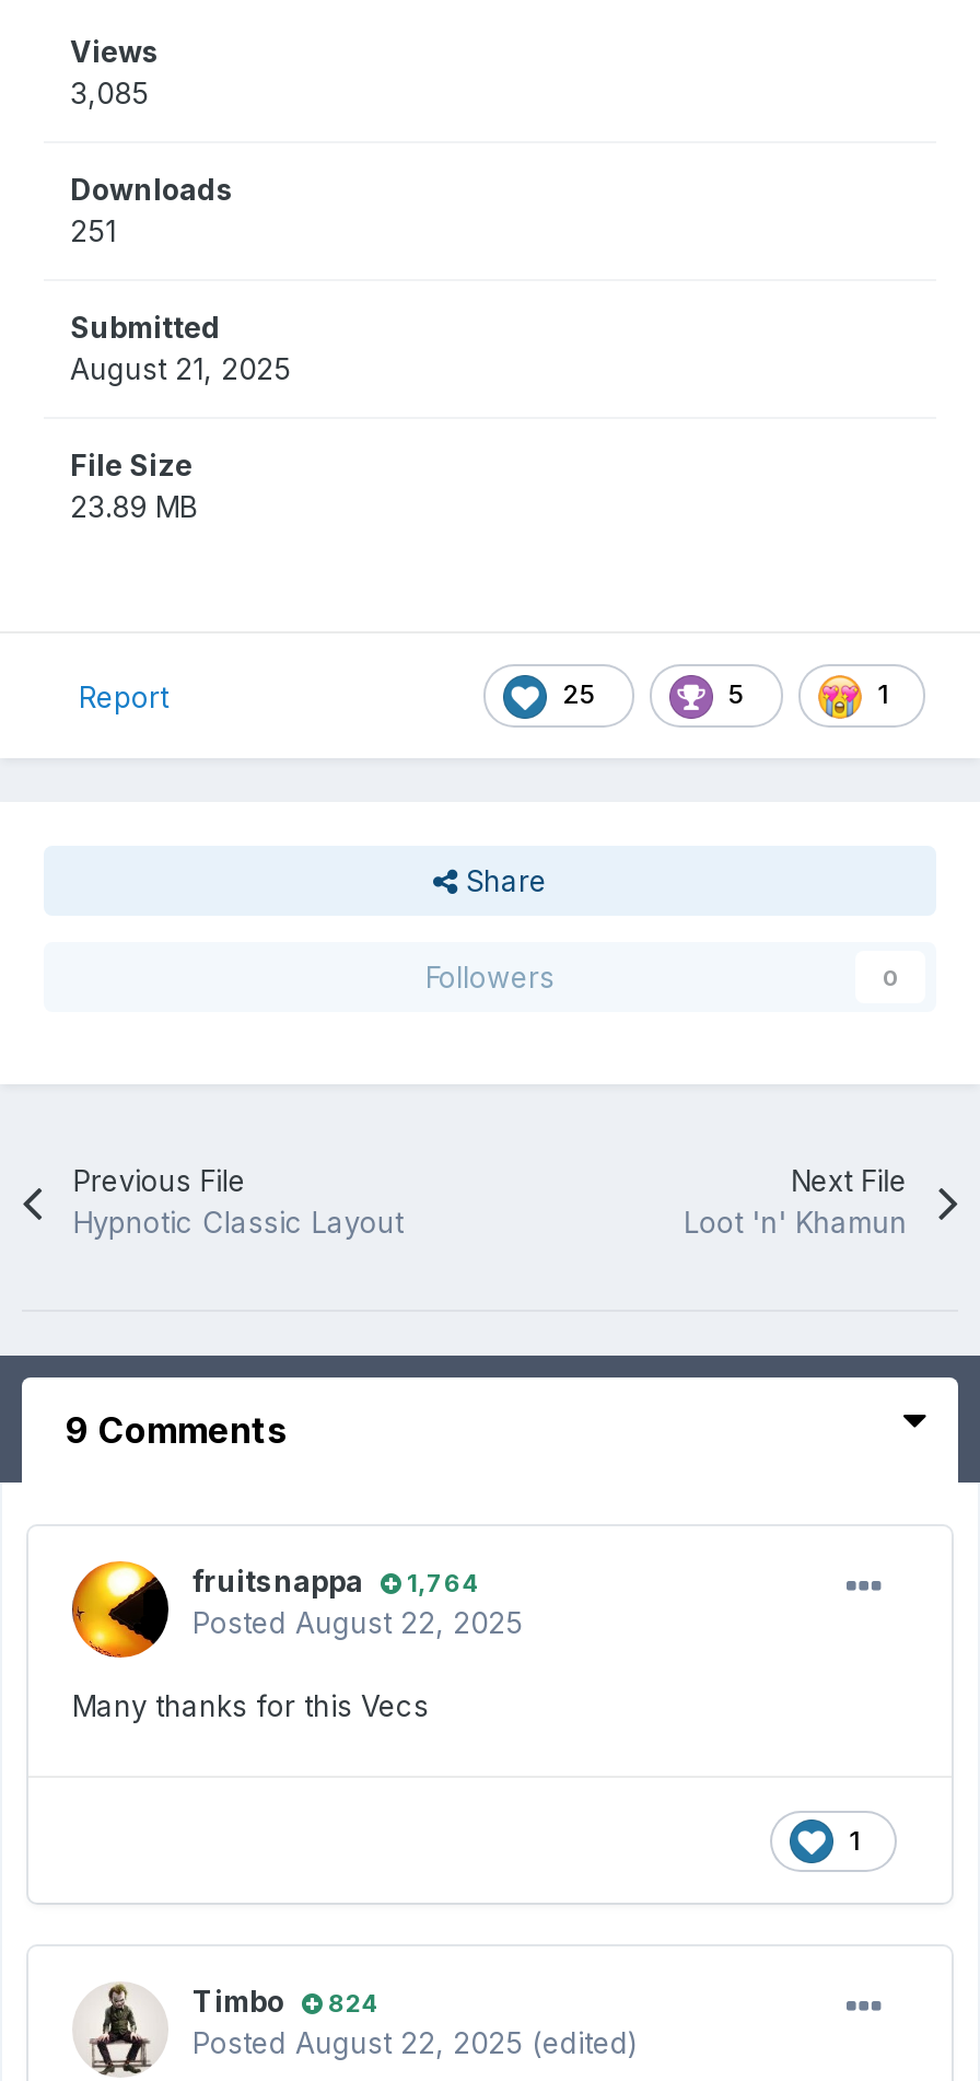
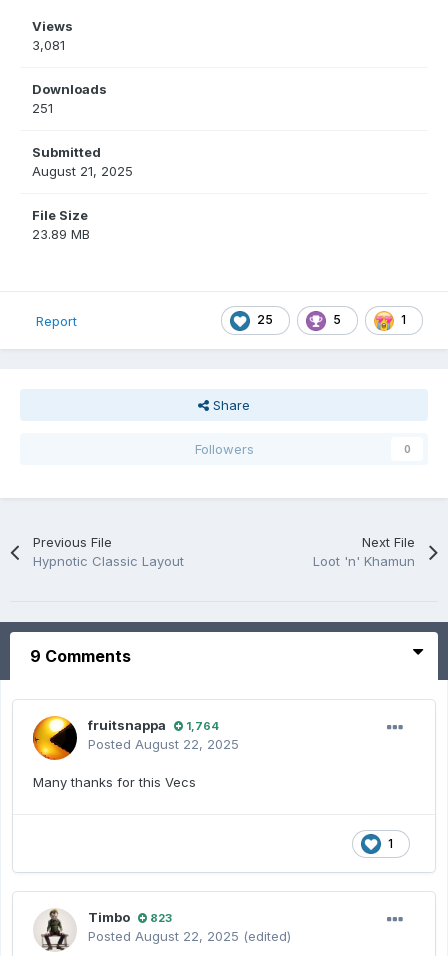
[70,76,149,111] 3,085 -> [32,37,65,53] 3,081
[192,1985,378,2020] Timbo 824 -> [88,909,172,925] Timbo 823

